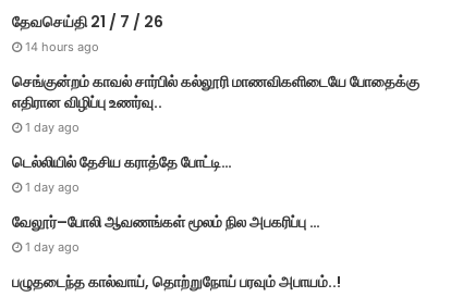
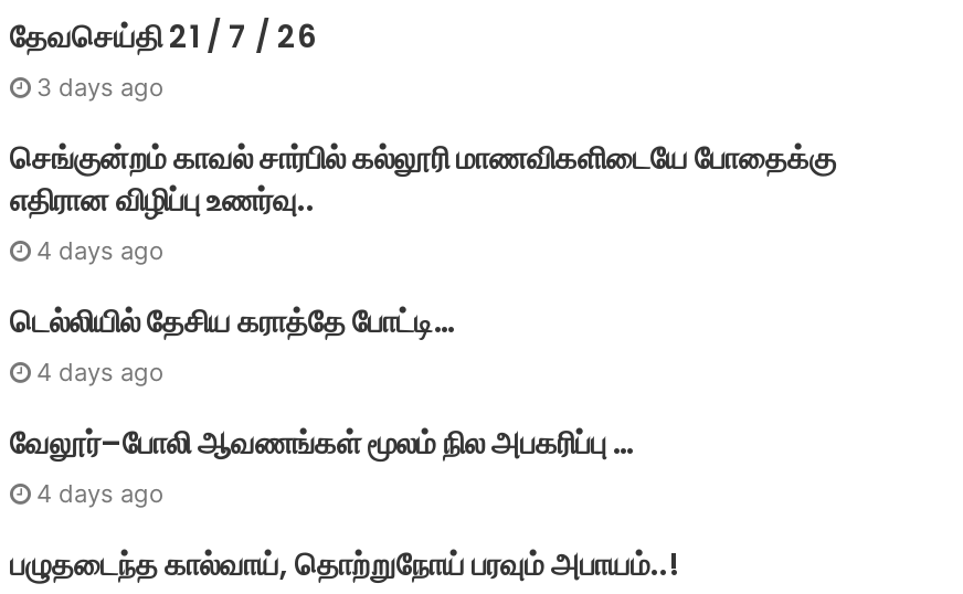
[25,39,99,54] 14 hours ago -> [36,71,165,102] 3 days ago
[25,120,80,135] 1 day ago -> [36,234,165,265] 4 days ago
[25,180,80,195] 1 day ago -> [36,356,165,386] 4 days ago
[25,239,80,255] 1 day ago -> [36,477,165,508] 4 days ago

